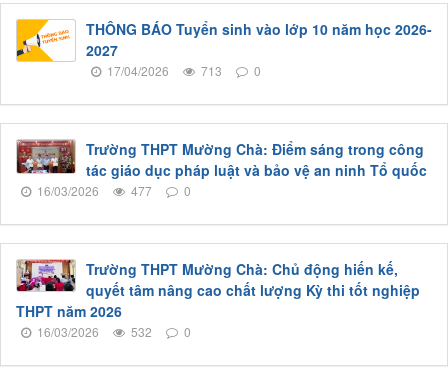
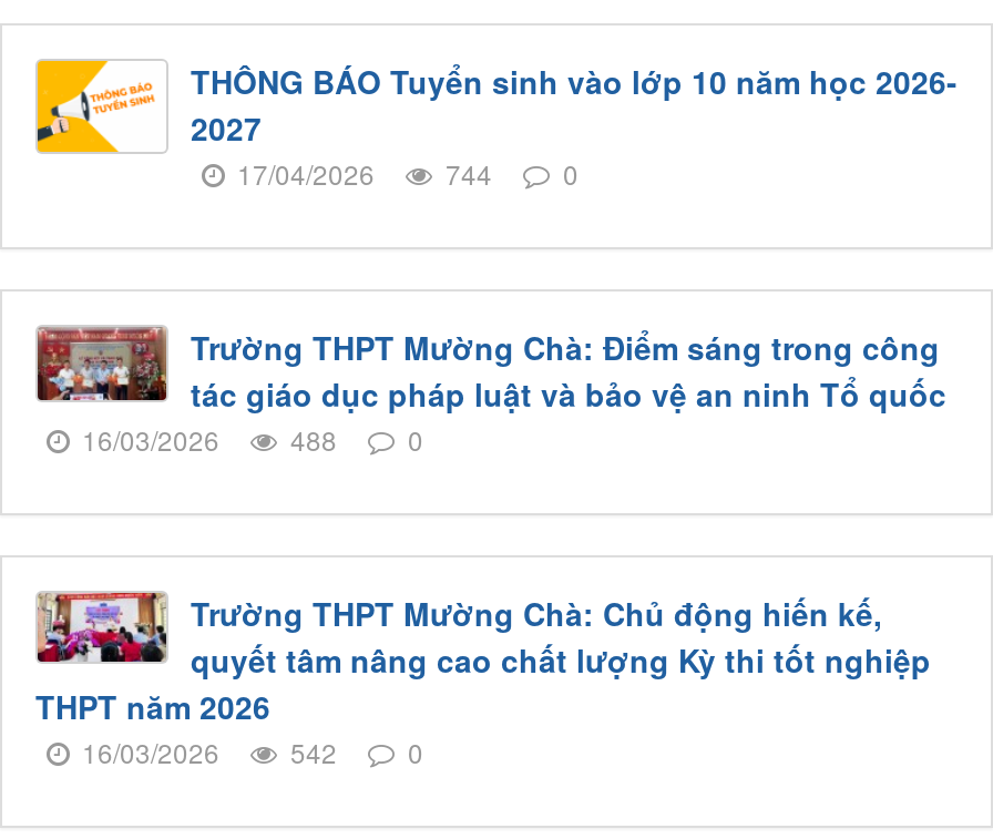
[104,62,261,79] 17/04/2026 713 0 -> [231,154,579,192] 17/04/2026 744 0
[34,182,191,199] 16/03/2026 477 0 -> [75,420,423,458] 16/03/2026 488 0
[34,323,191,340] 16/03/2026 532 0 -> [75,733,423,770] 16/03/2026 542 0

